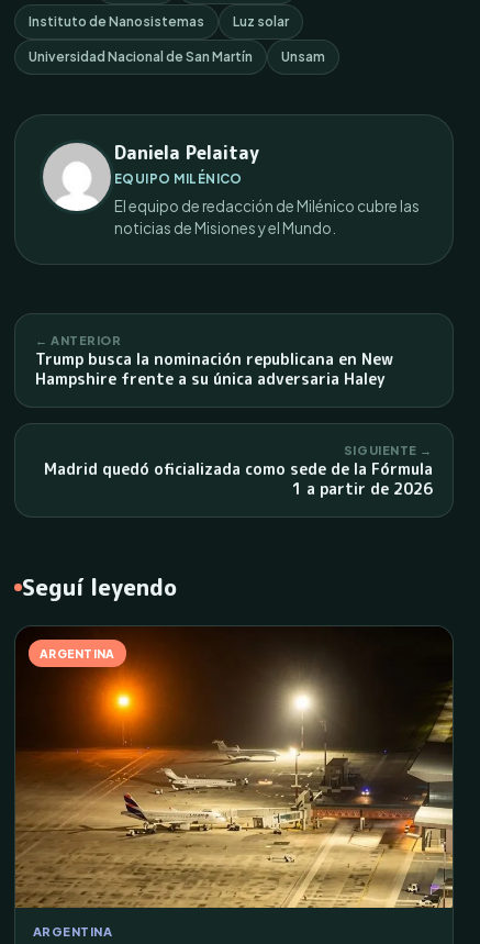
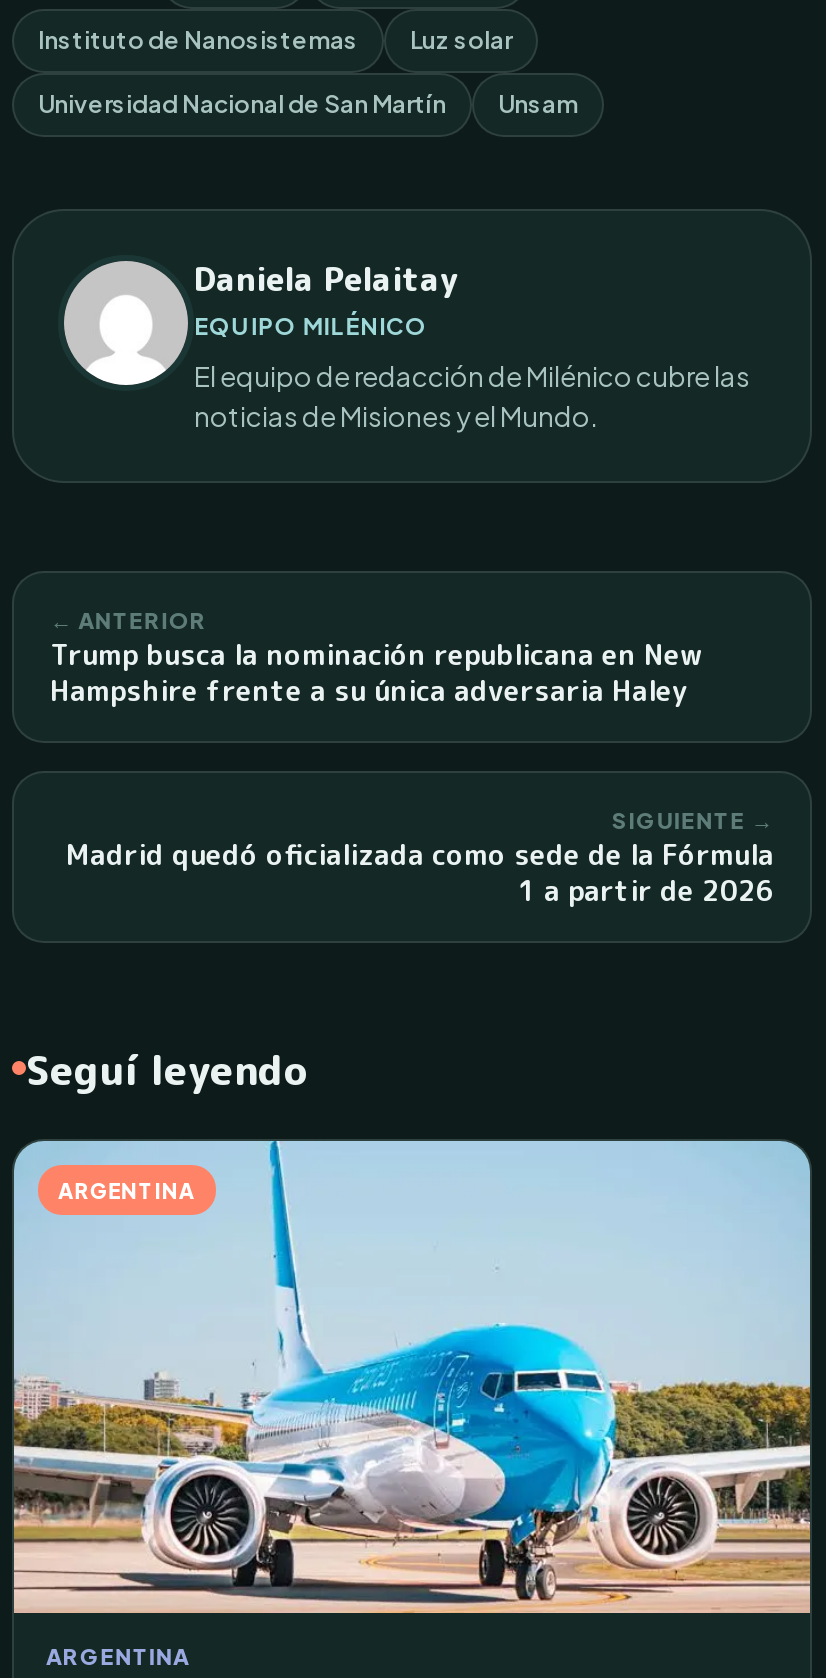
[15,626,454,909] [image] -> [12,1138,812,1616] [image]

